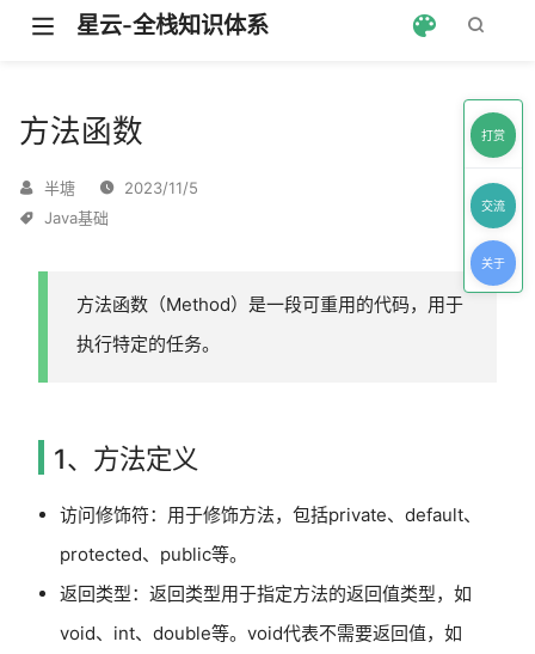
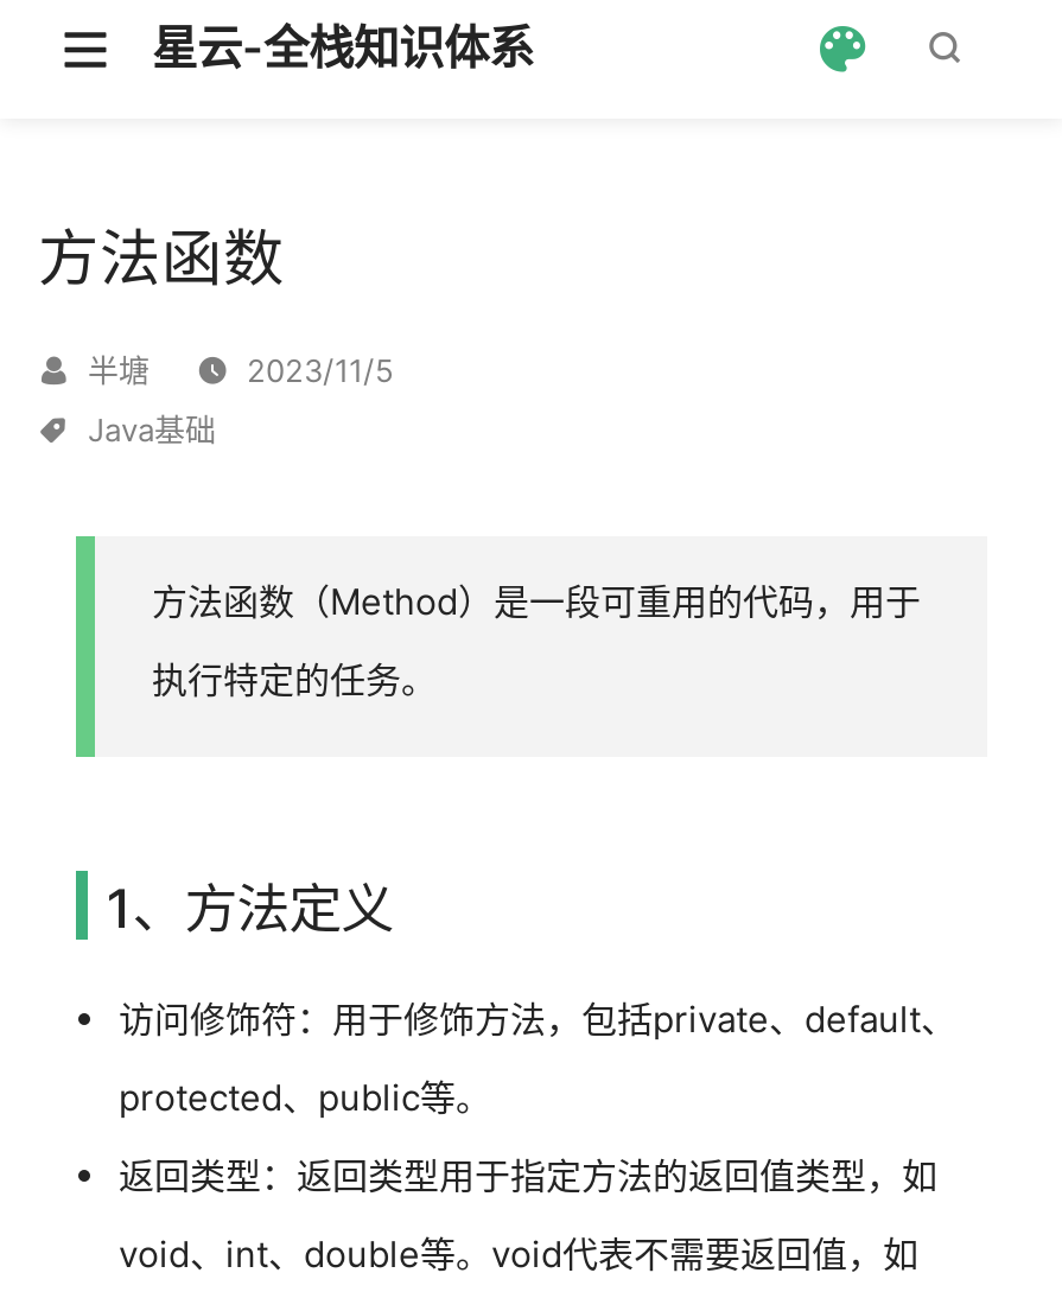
[462,98,524,295] [image] | 打赏 -> none
[481,198,505,213] 交流 -> none
[481,256,505,270] 关于 -> none

